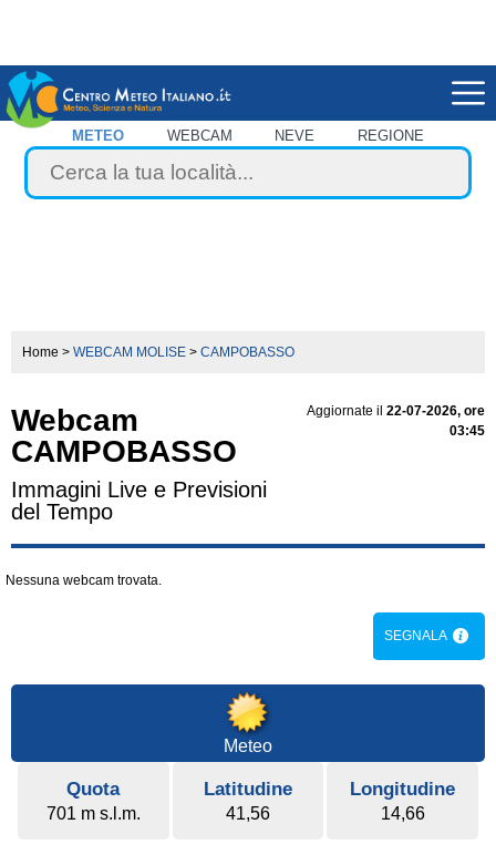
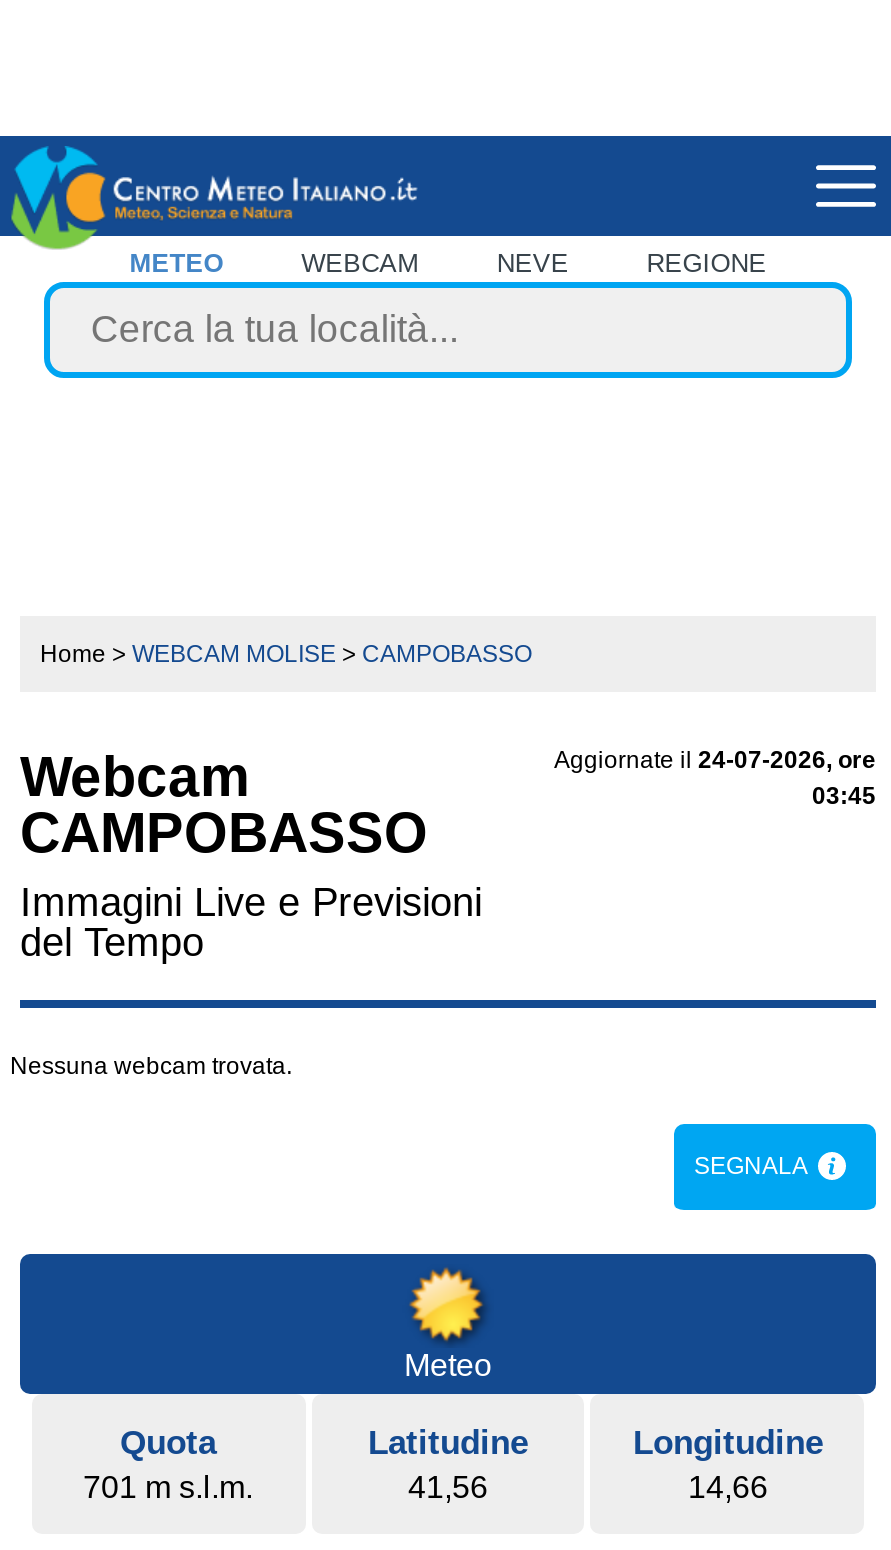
[307,403,485,419] Aggiornate il 22-07-2026, ore -> [554,746,876,774] Aggiornate il 24-07-2026, ore

